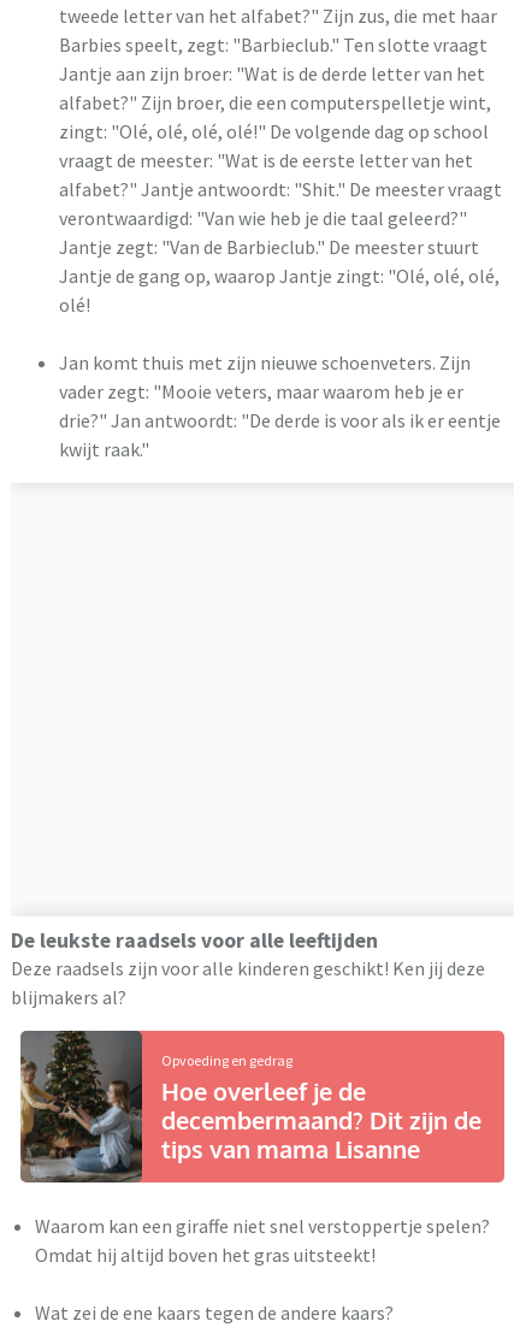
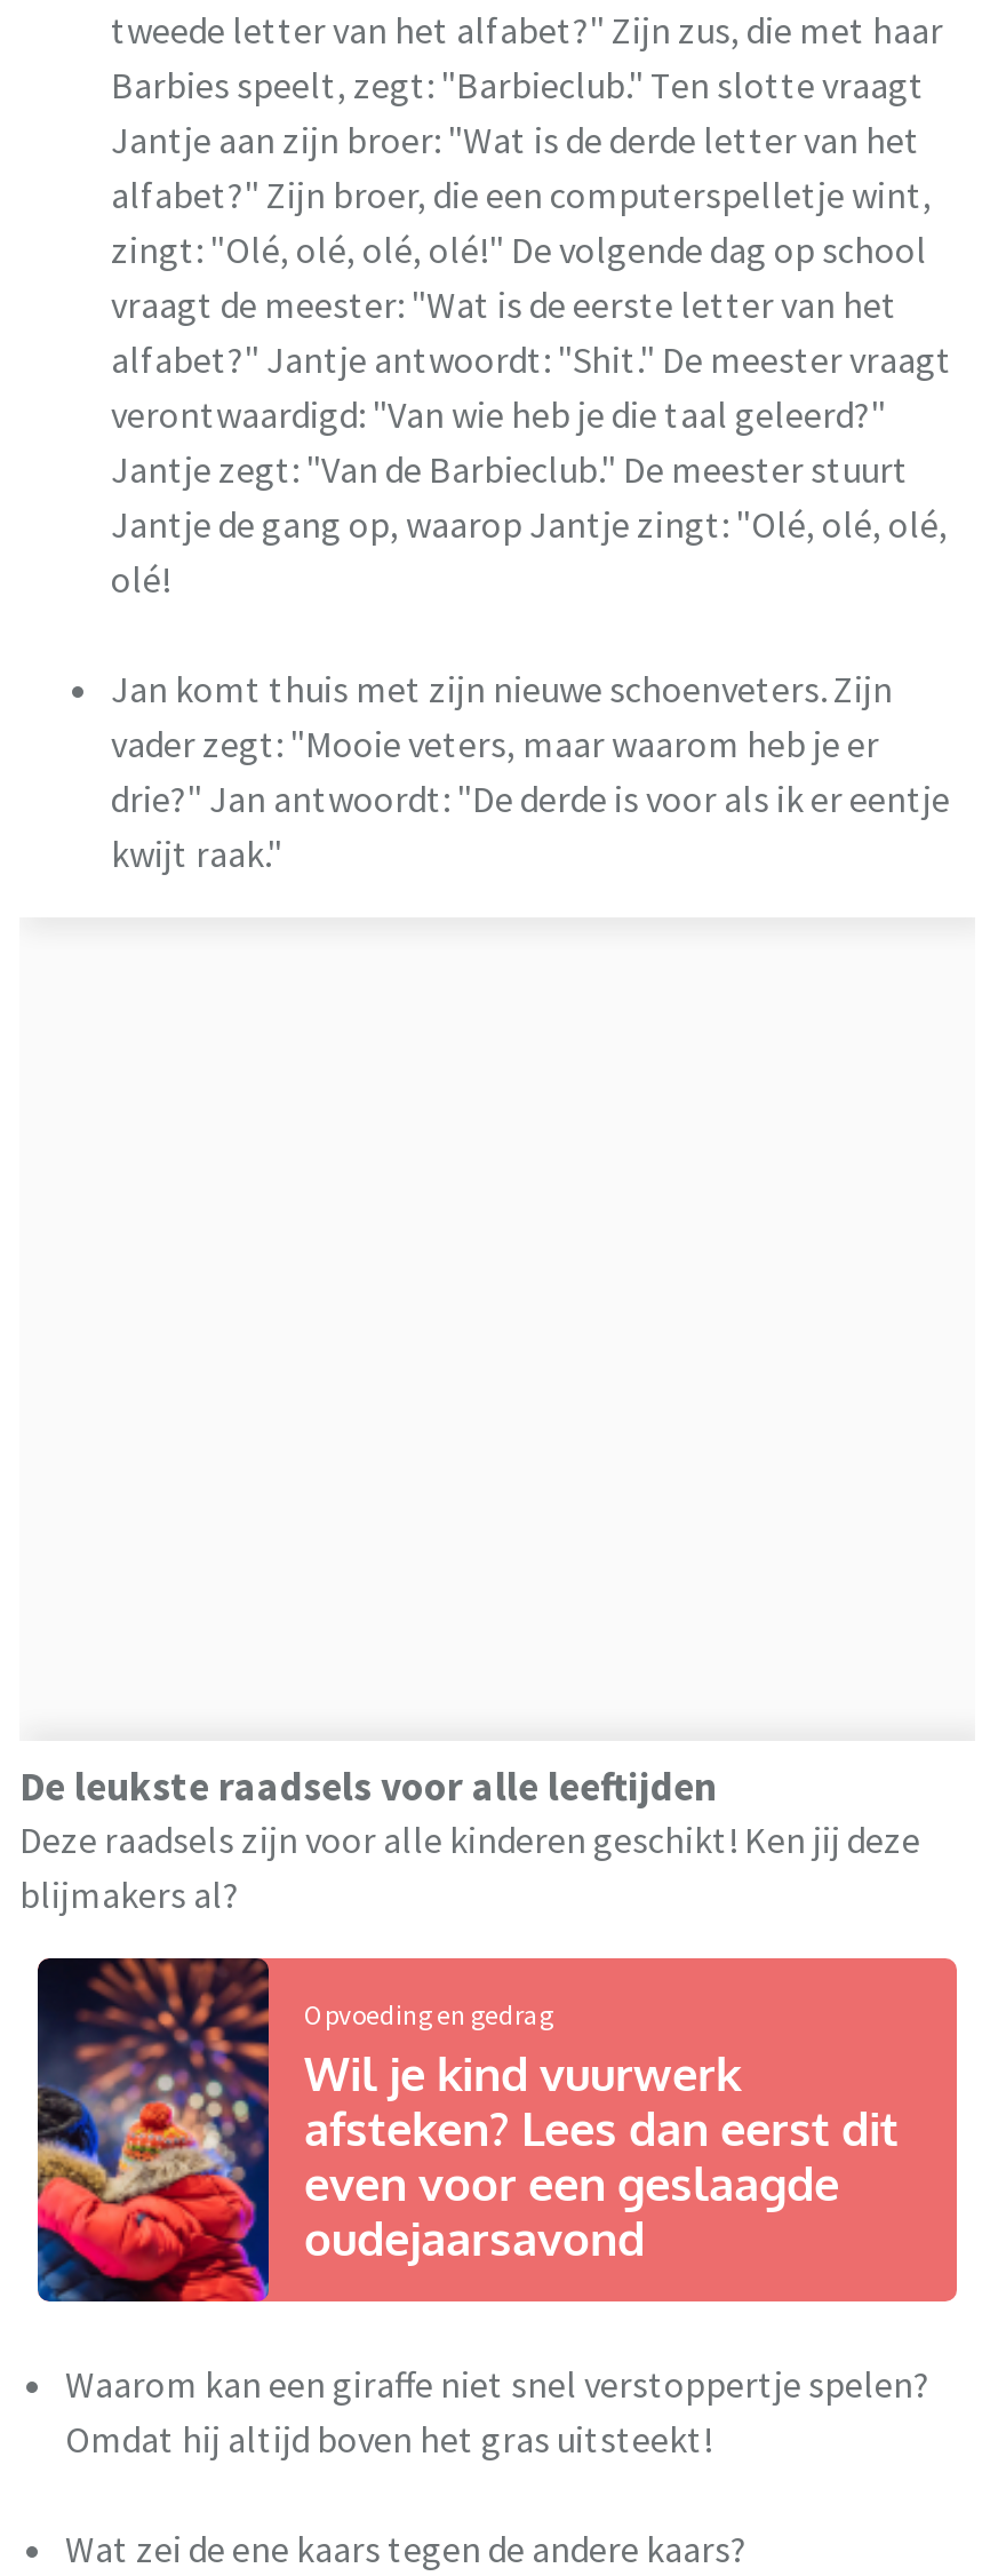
[19,1030,481,1184] [image] | Hoe overleef je de | decembermaand? Dit zijn de | tips van mama Lisanne -> [35,1956,899,2304] [image] | Wil je kind vuurwerk | afsteken? Lees dan eerst dit | even voor een geslaagde | oudejaarsavond

